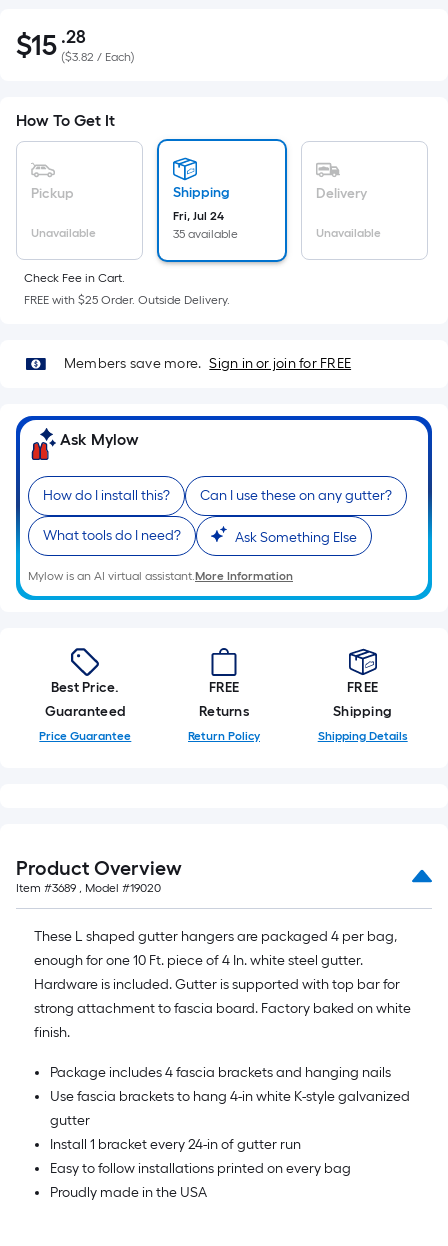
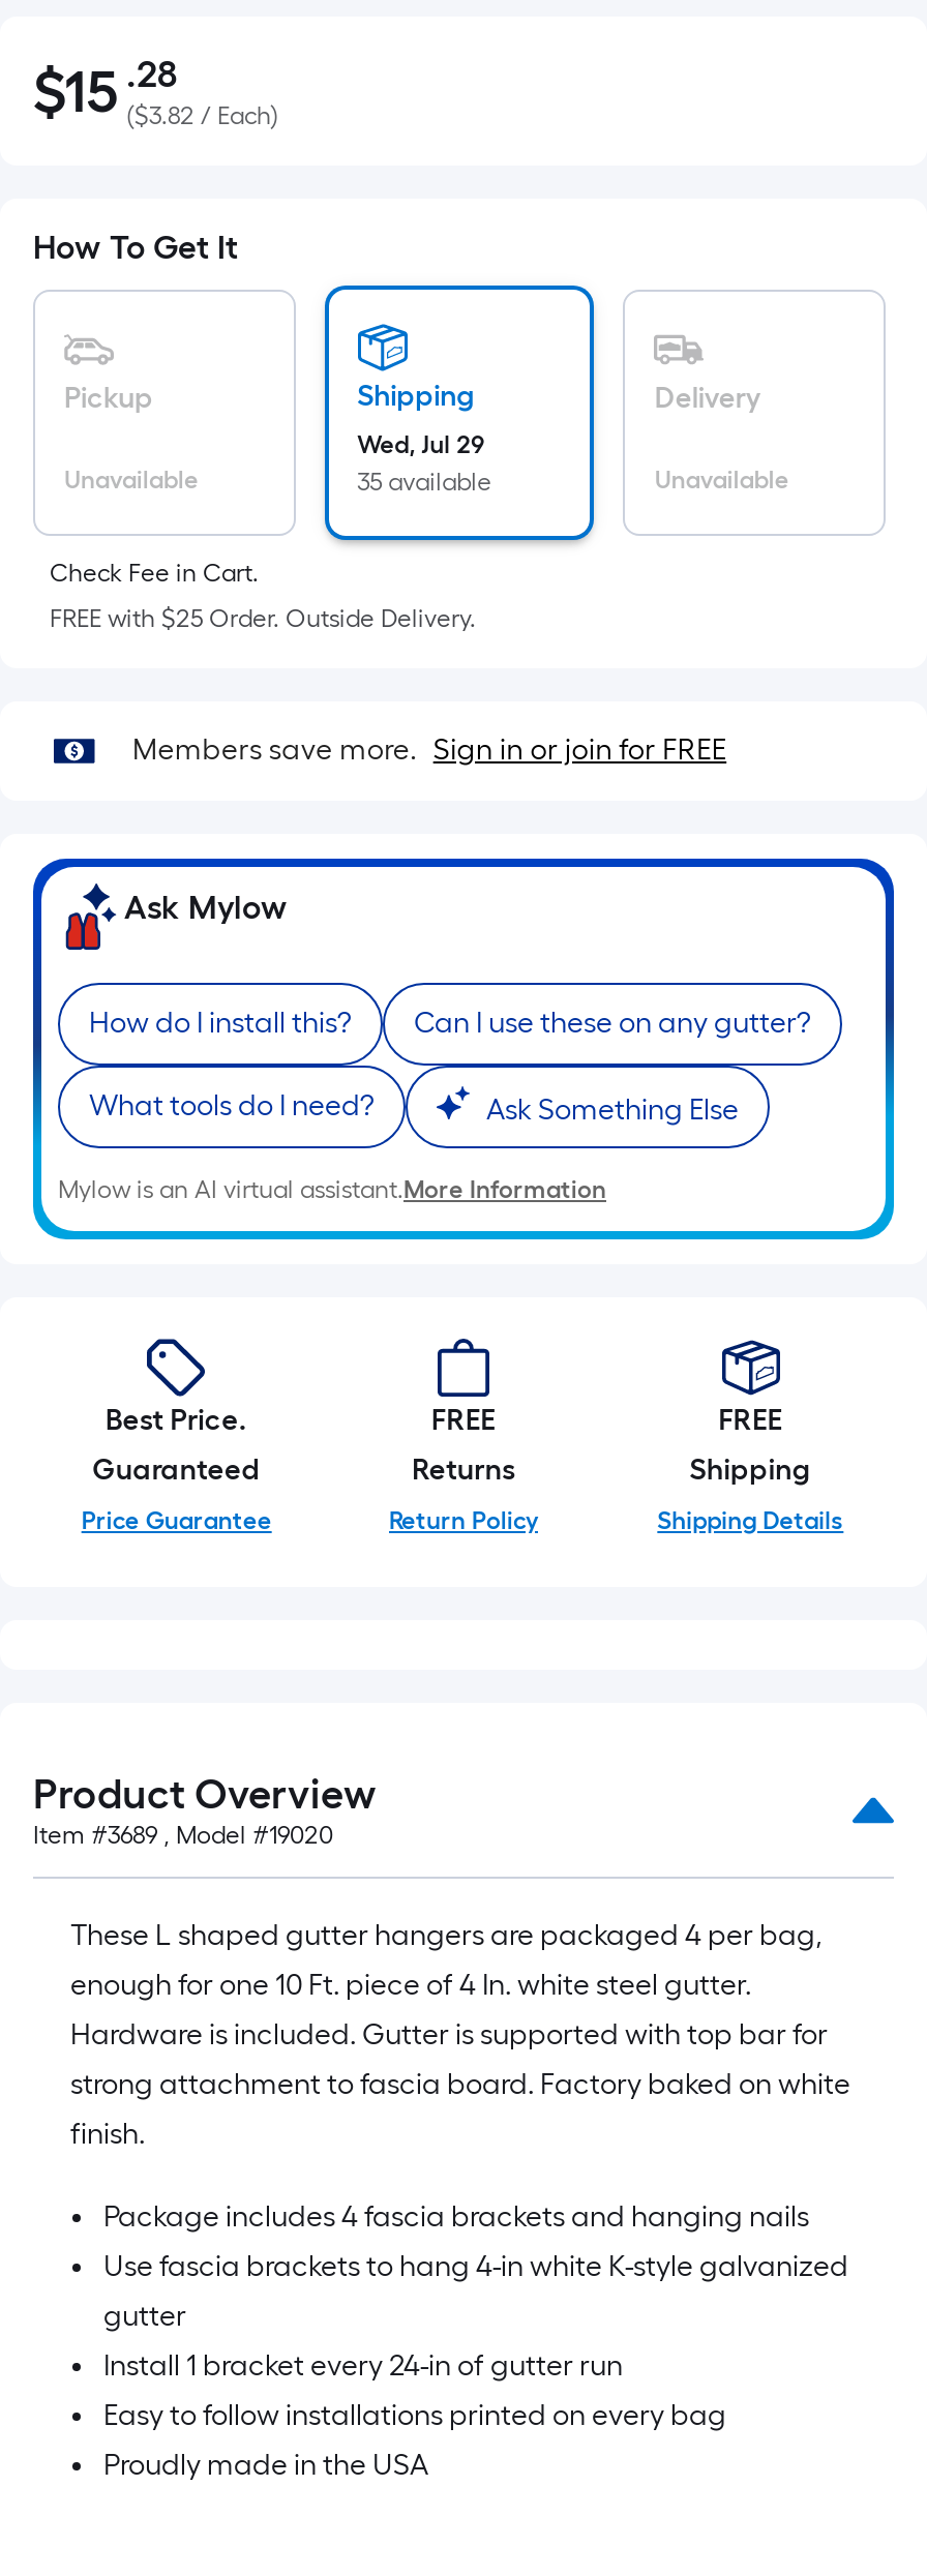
[173,209,224,223] Fri, Jul 24 -> [357,430,484,459] Wed, Jul 29

